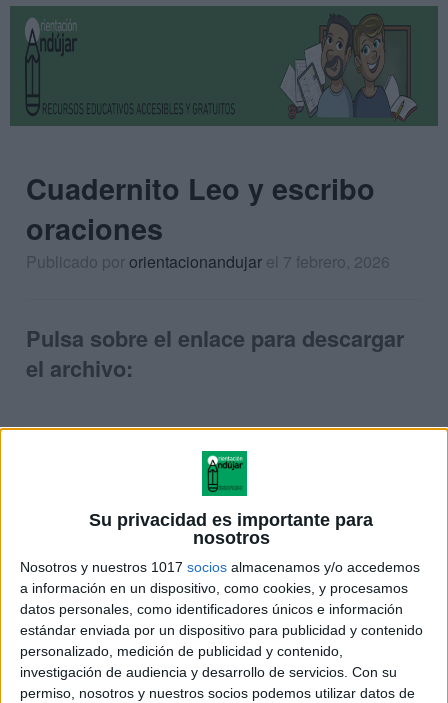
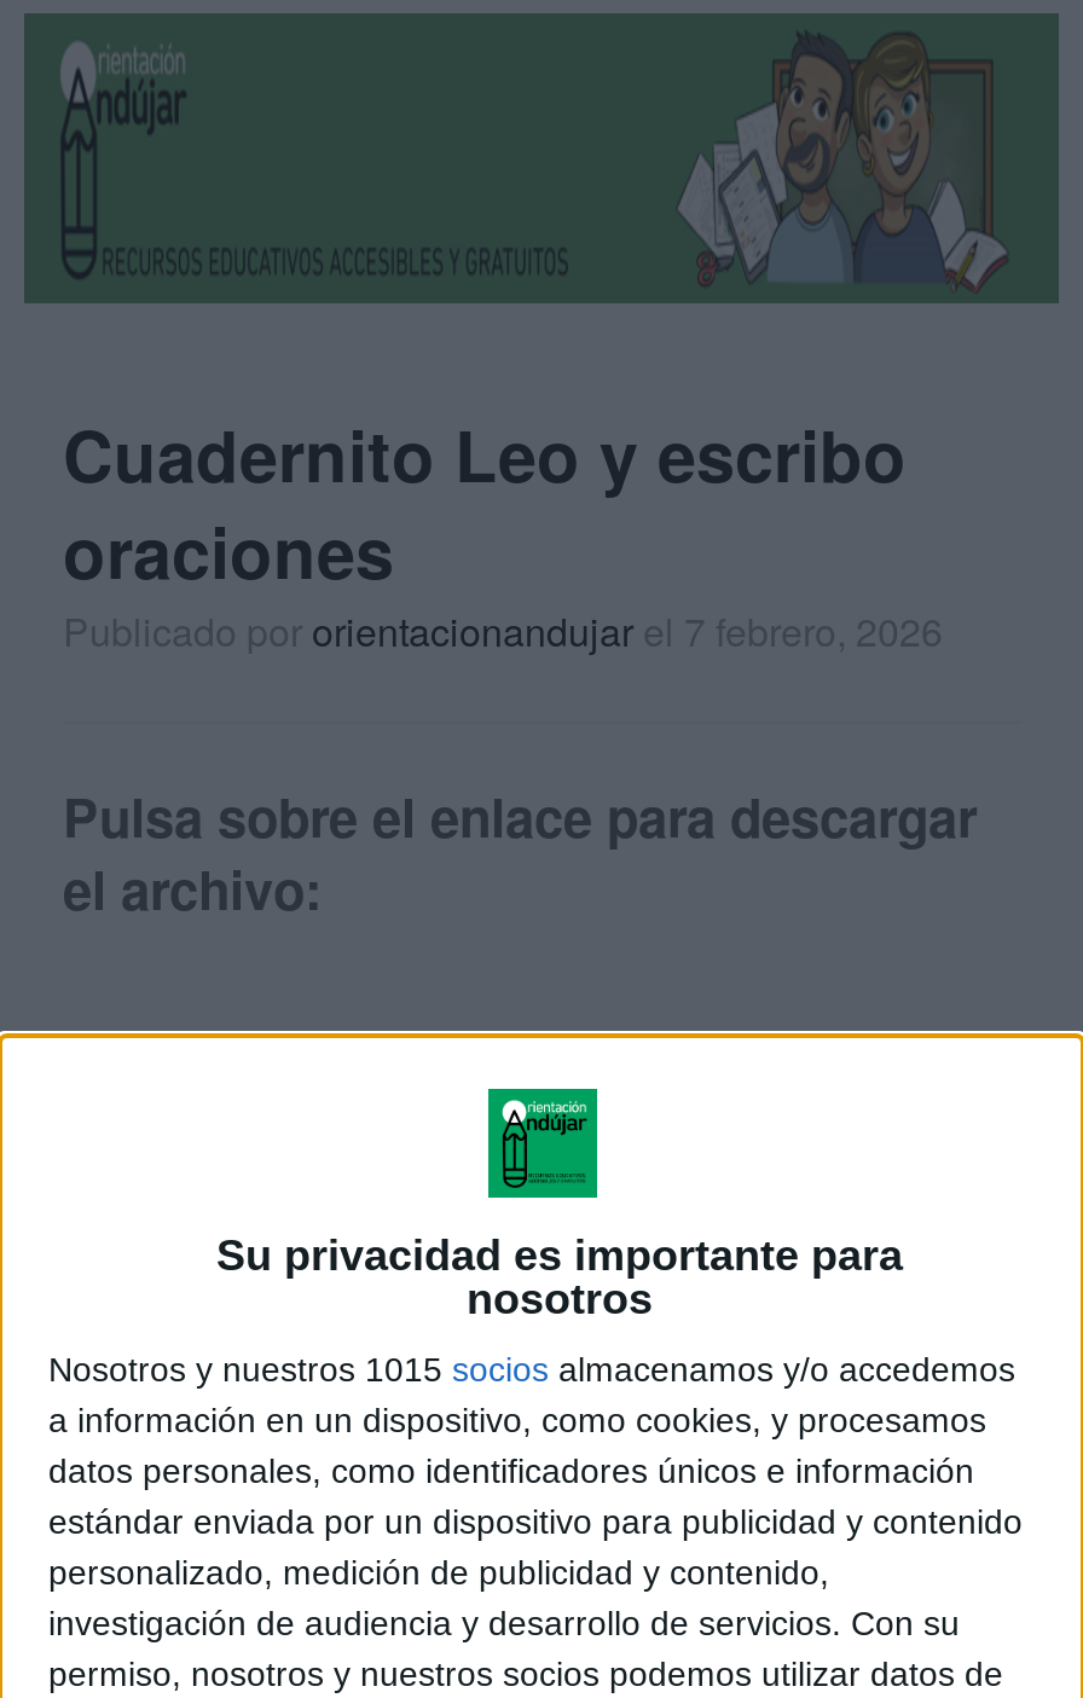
[20,559,420,575] Nosotros y nuestros 1017 socios almacenamos y/o accedemos -> [48,1349,1015,1388] Nosotros y nuestros 1015 socios almacenamos y/o accedemos

